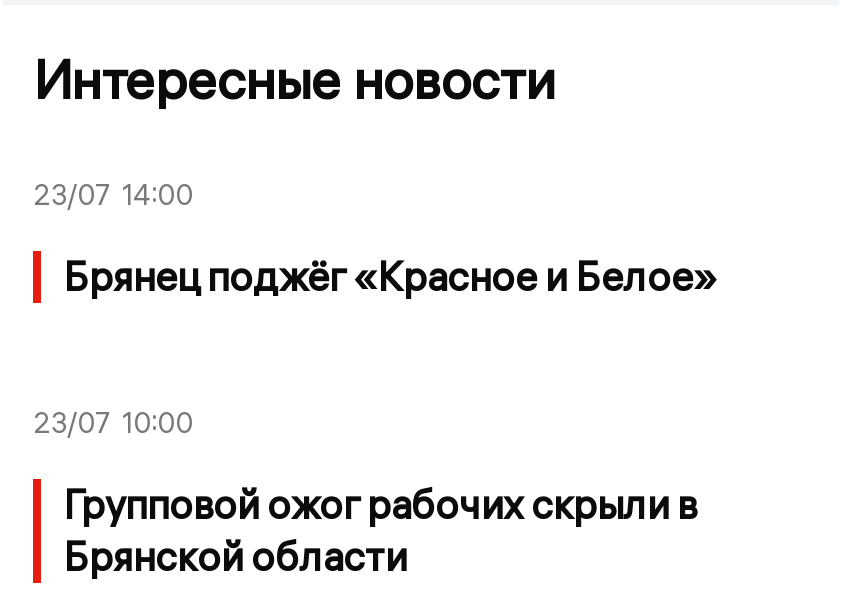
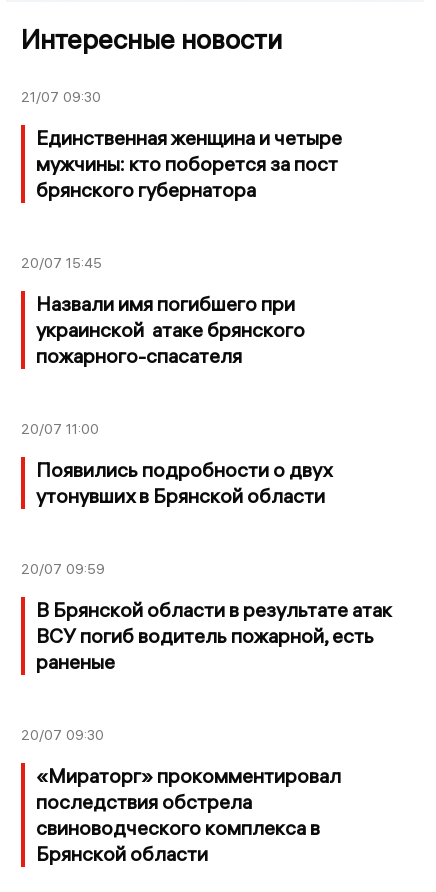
[33,178,717,530] 23/07 14:00 | Брянец поджёг «Красное и Белое» | 23/07 10:00 | Групповой ожог рабочих скрыли в -> [21,88,392,840] 21/07 09:30 | Единственная женщина и четыре | мужчины: кто поборется за пост | брянского губернатора | 20/07 15:45 | Назвали имя погибшего при | украинской атаке брянского | пожарного-спасателя | 20/07 11:00 | Появились подробности о двух | утонувших в Брянской области | 20/07 09:59 | В Брянской области в результате атак | ВСУ погиб водитель пожарной, есть | раненые | 20/07 09:30 | «Мираторг» прокомментировал | последствия обстрела | свиноводческого комплекса в

